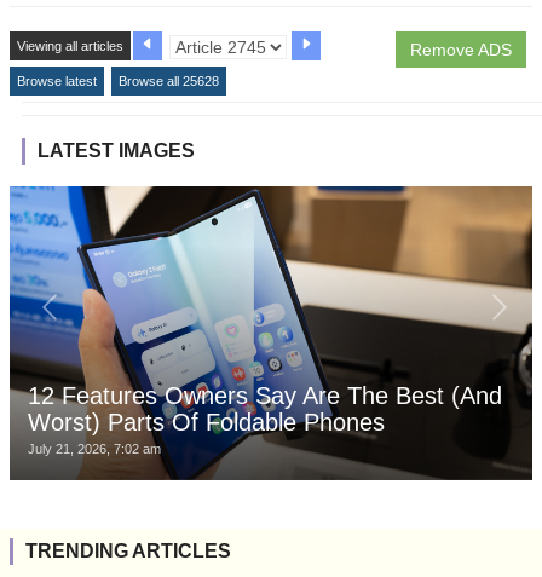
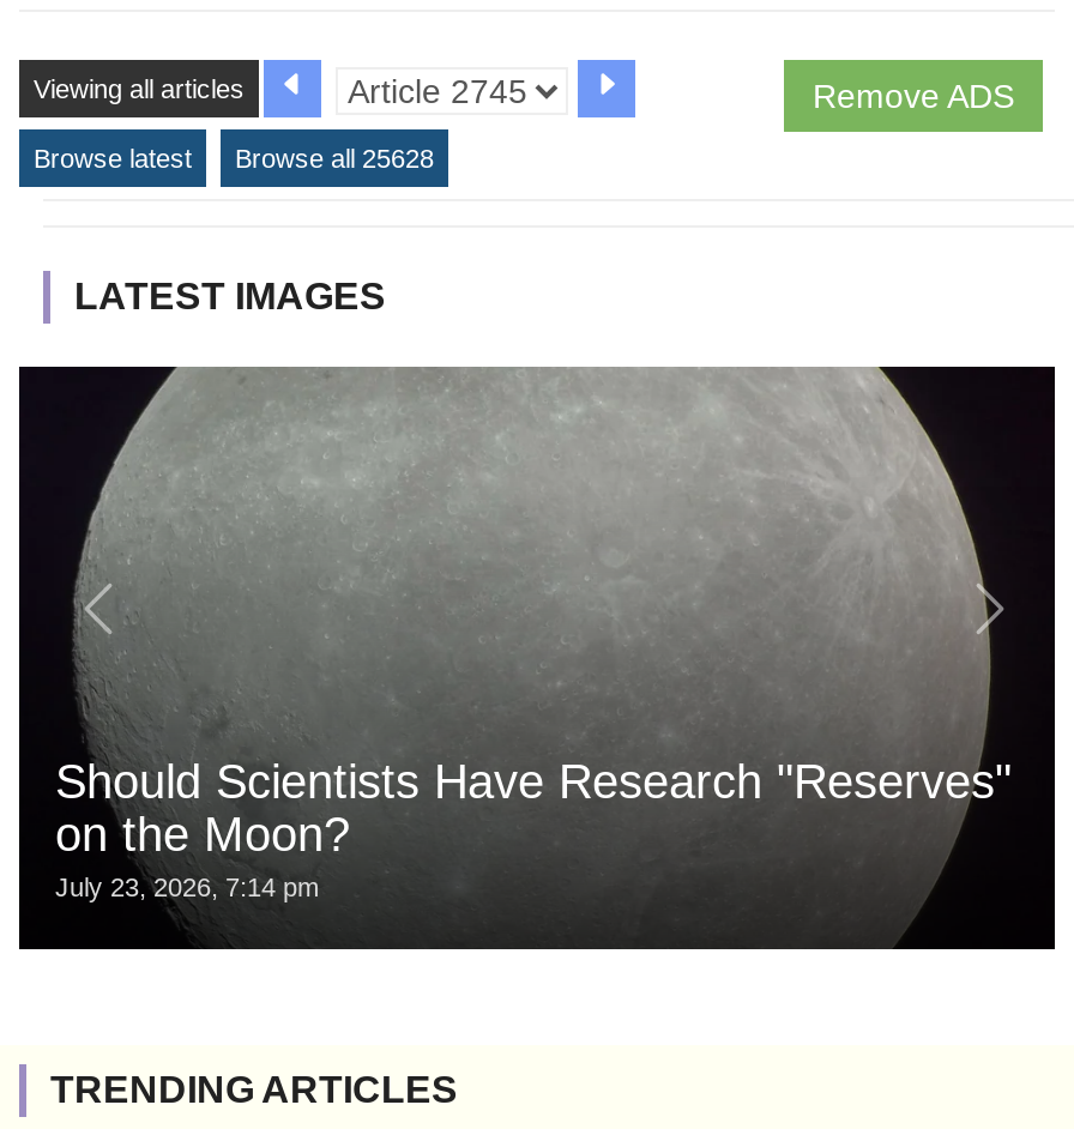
[8,185,534,456] [image] | 12 Features Owners Say Are The Best (And | Worst) Parts Of Foldable Phones | July 21, 2026, 7:02 am -> [17,363,1057,950] [image] | Should Scientists Have Research "Reserves" | on the Moon? | July 23, 2026, 7:14 pm

